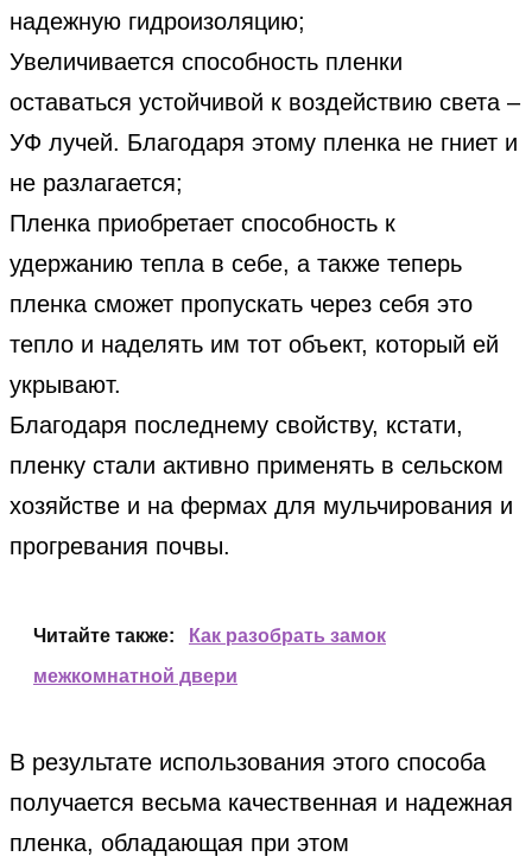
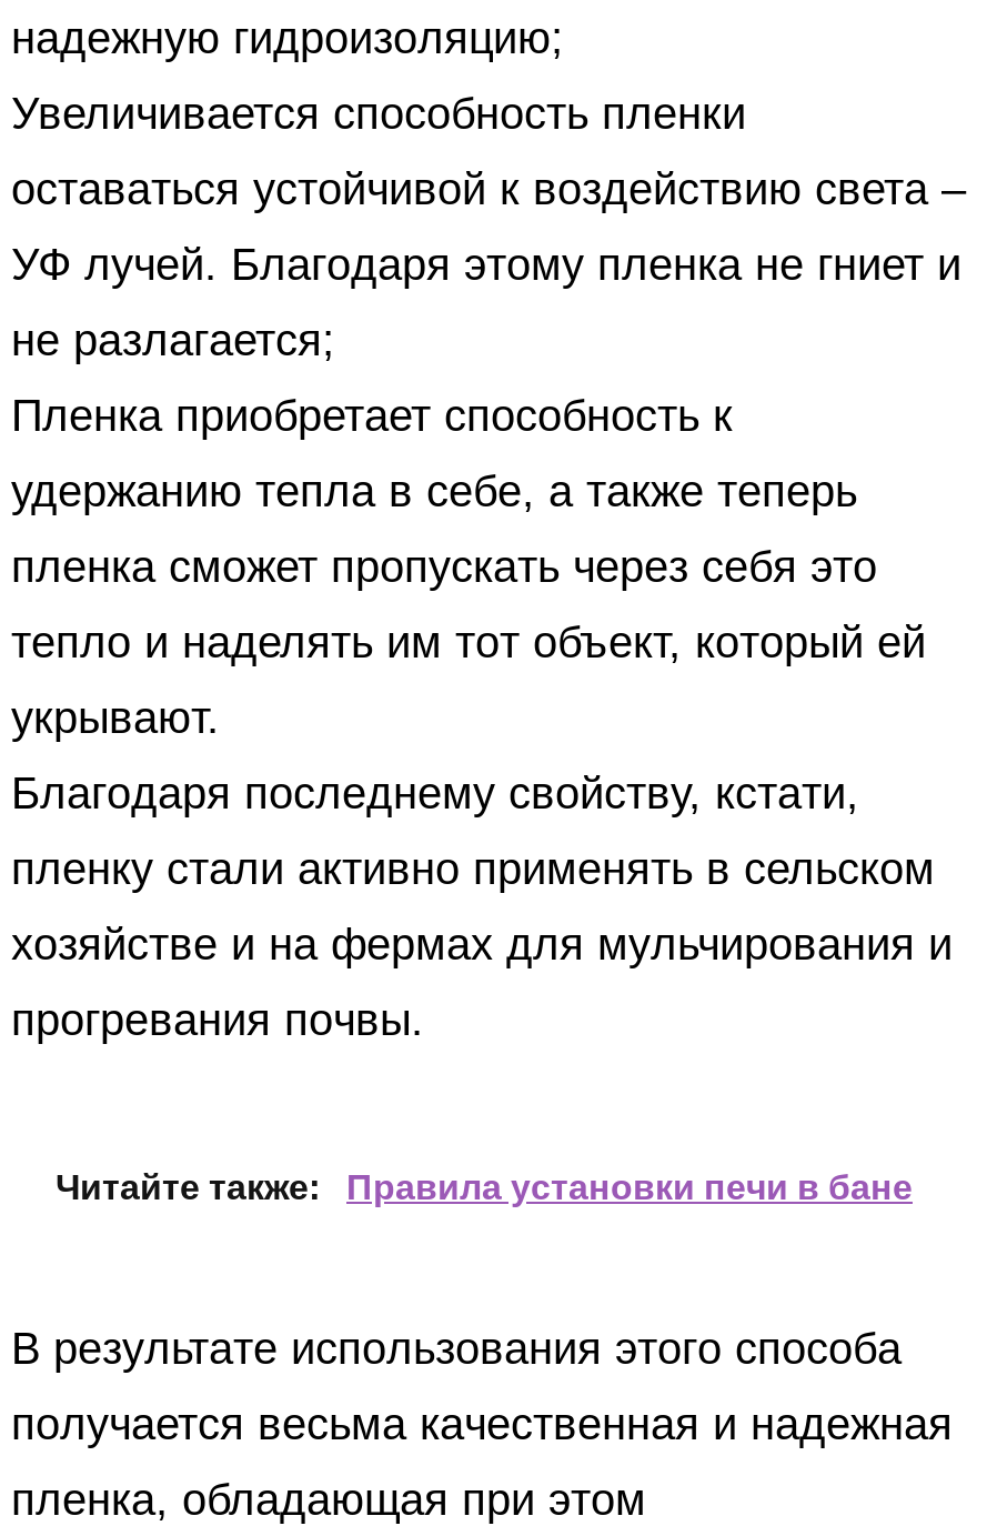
[33,625,386,686] Как разобрать замок | межкомнатной двери -> [346,1168,913,1206] Правила установки печи в бане

